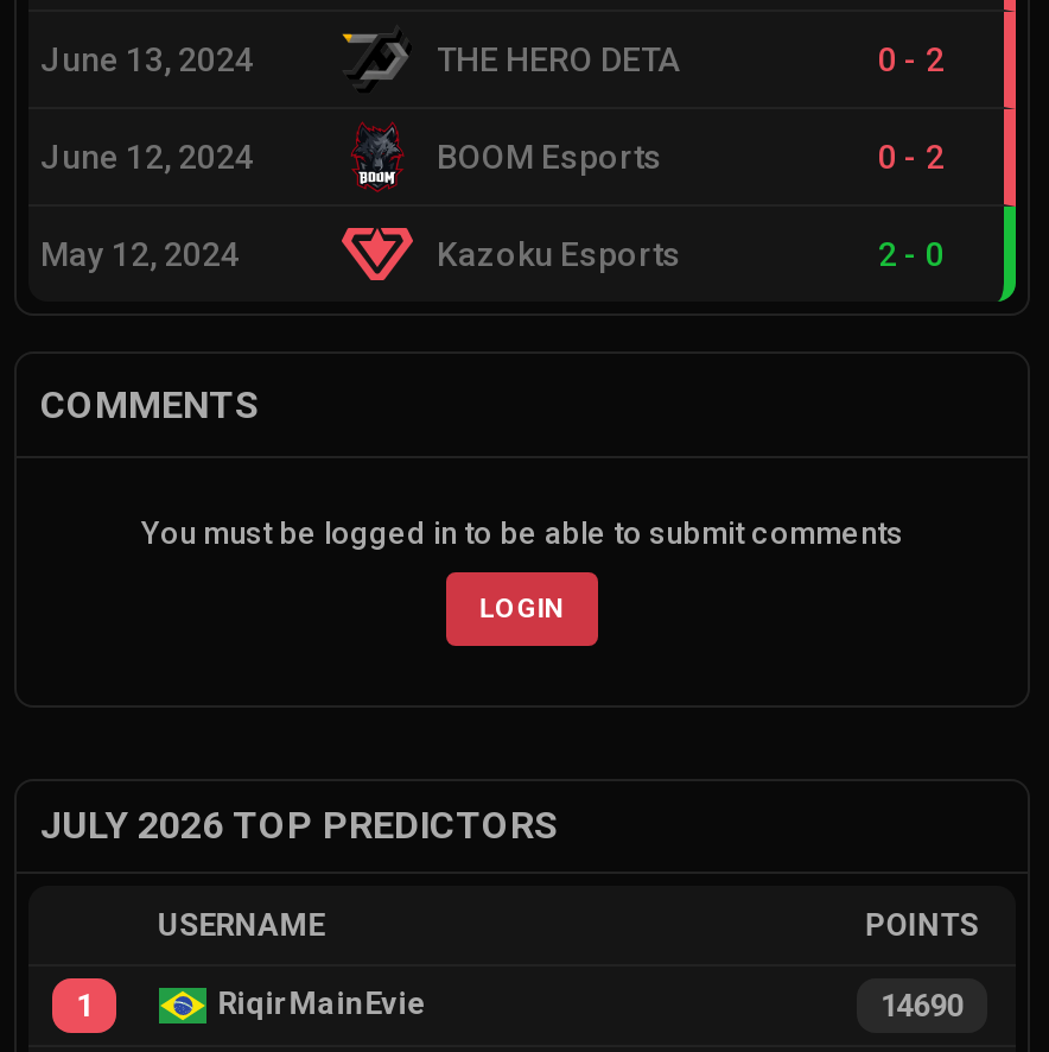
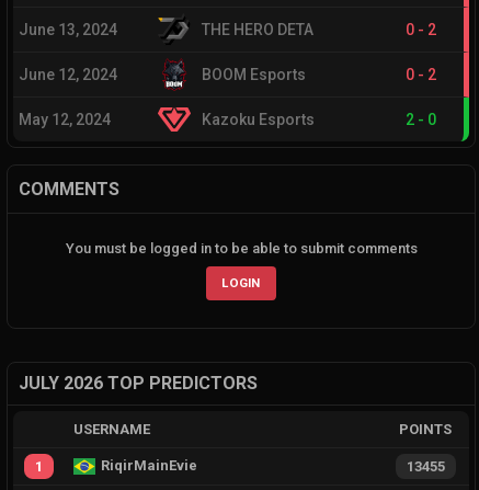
[880,989,963,1025] 14690 -> [407,459,445,475] 13455

